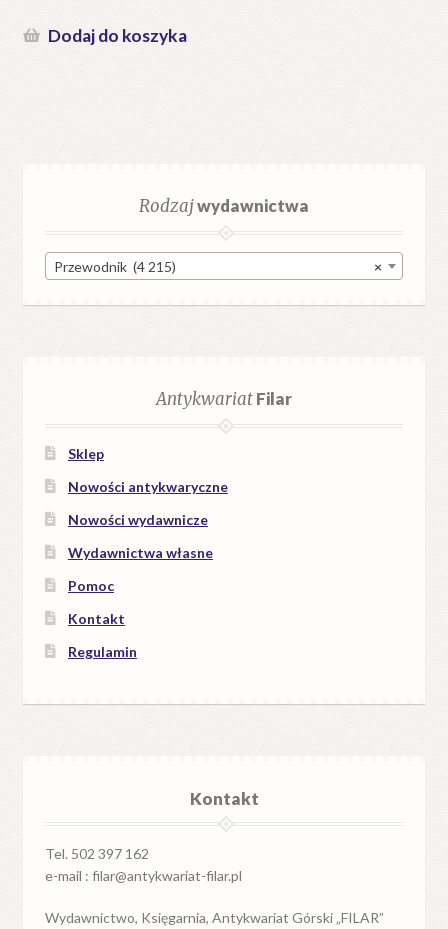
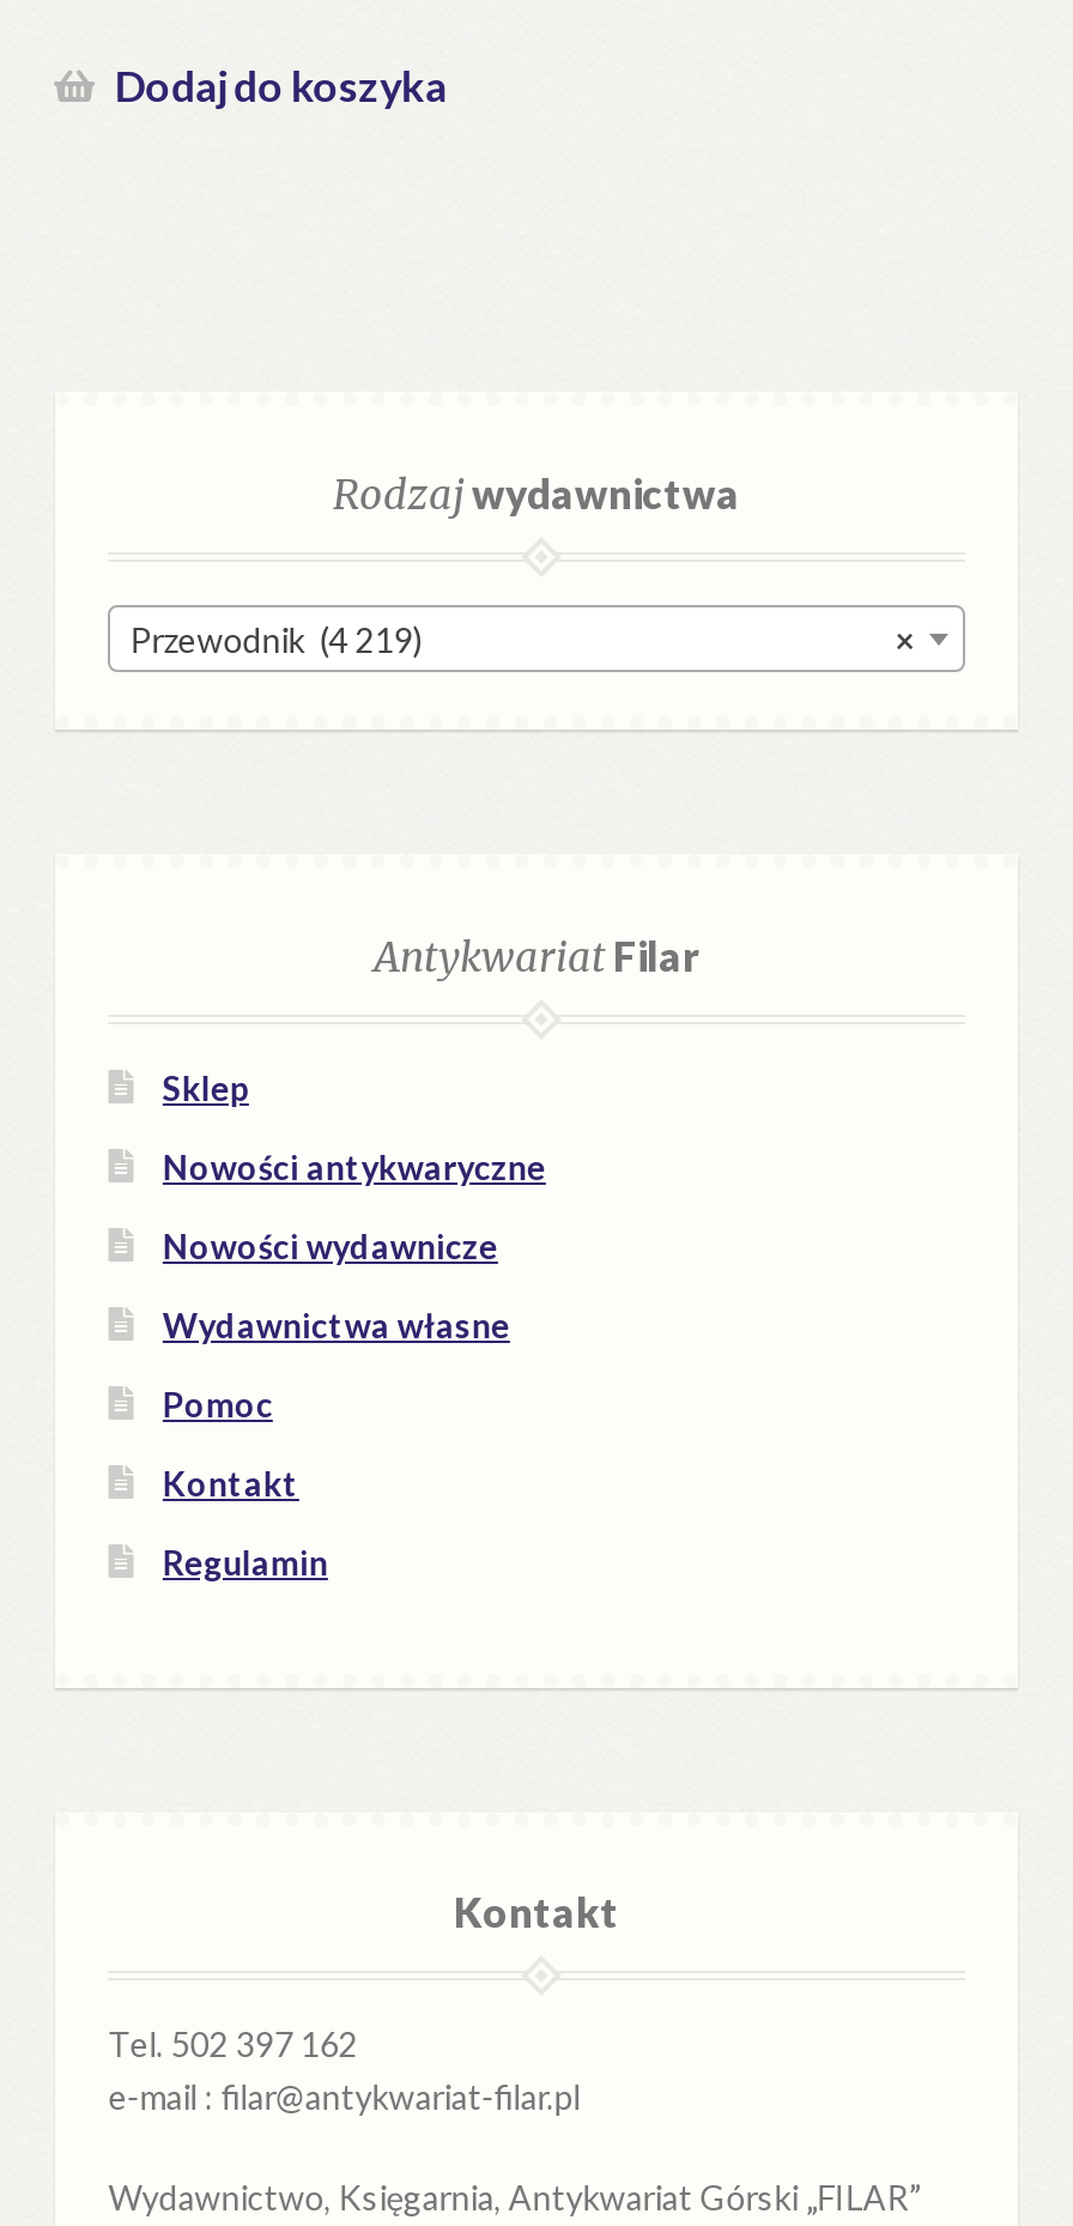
[54,258,176,275] Przewodnik (4 215) -> [130,618,422,659] Przewodnik (4 219)

